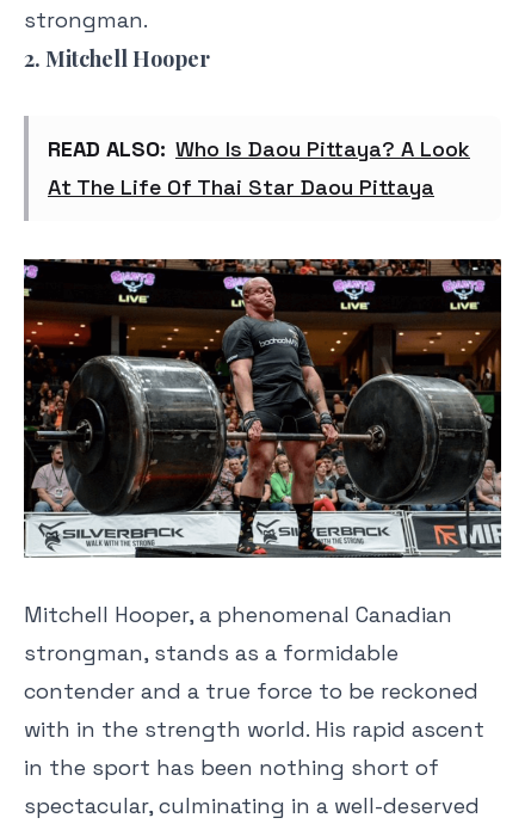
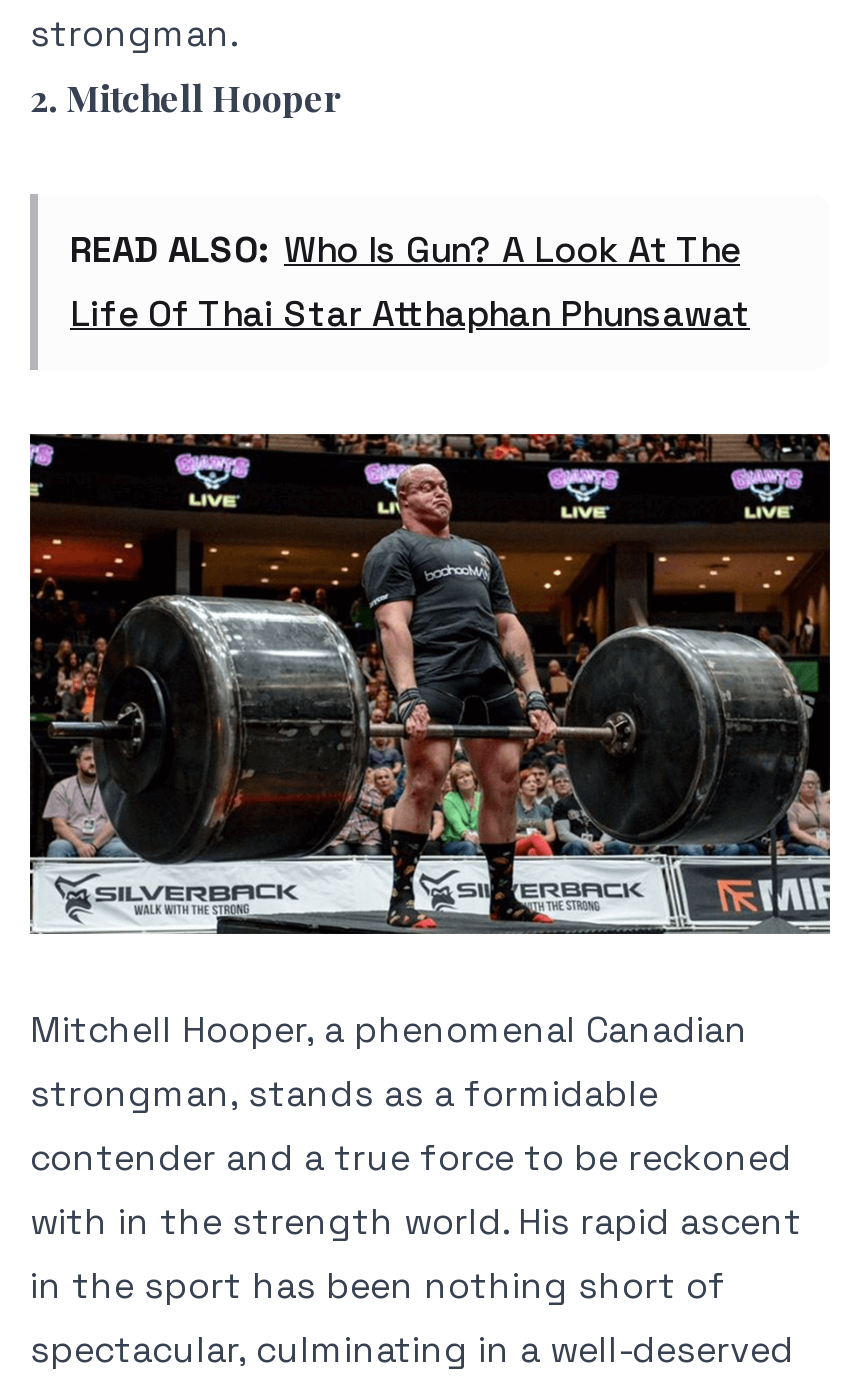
[48,135,470,200] READ ALSO: Who Is Daou Pittaya? A Look | At The Life Of Thai Star Daou Pittaya -> [70,225,750,335] READ ALSO: Who Is Gun? A Look At The | Life Of Thai Star Atthaphan Phunsawat

